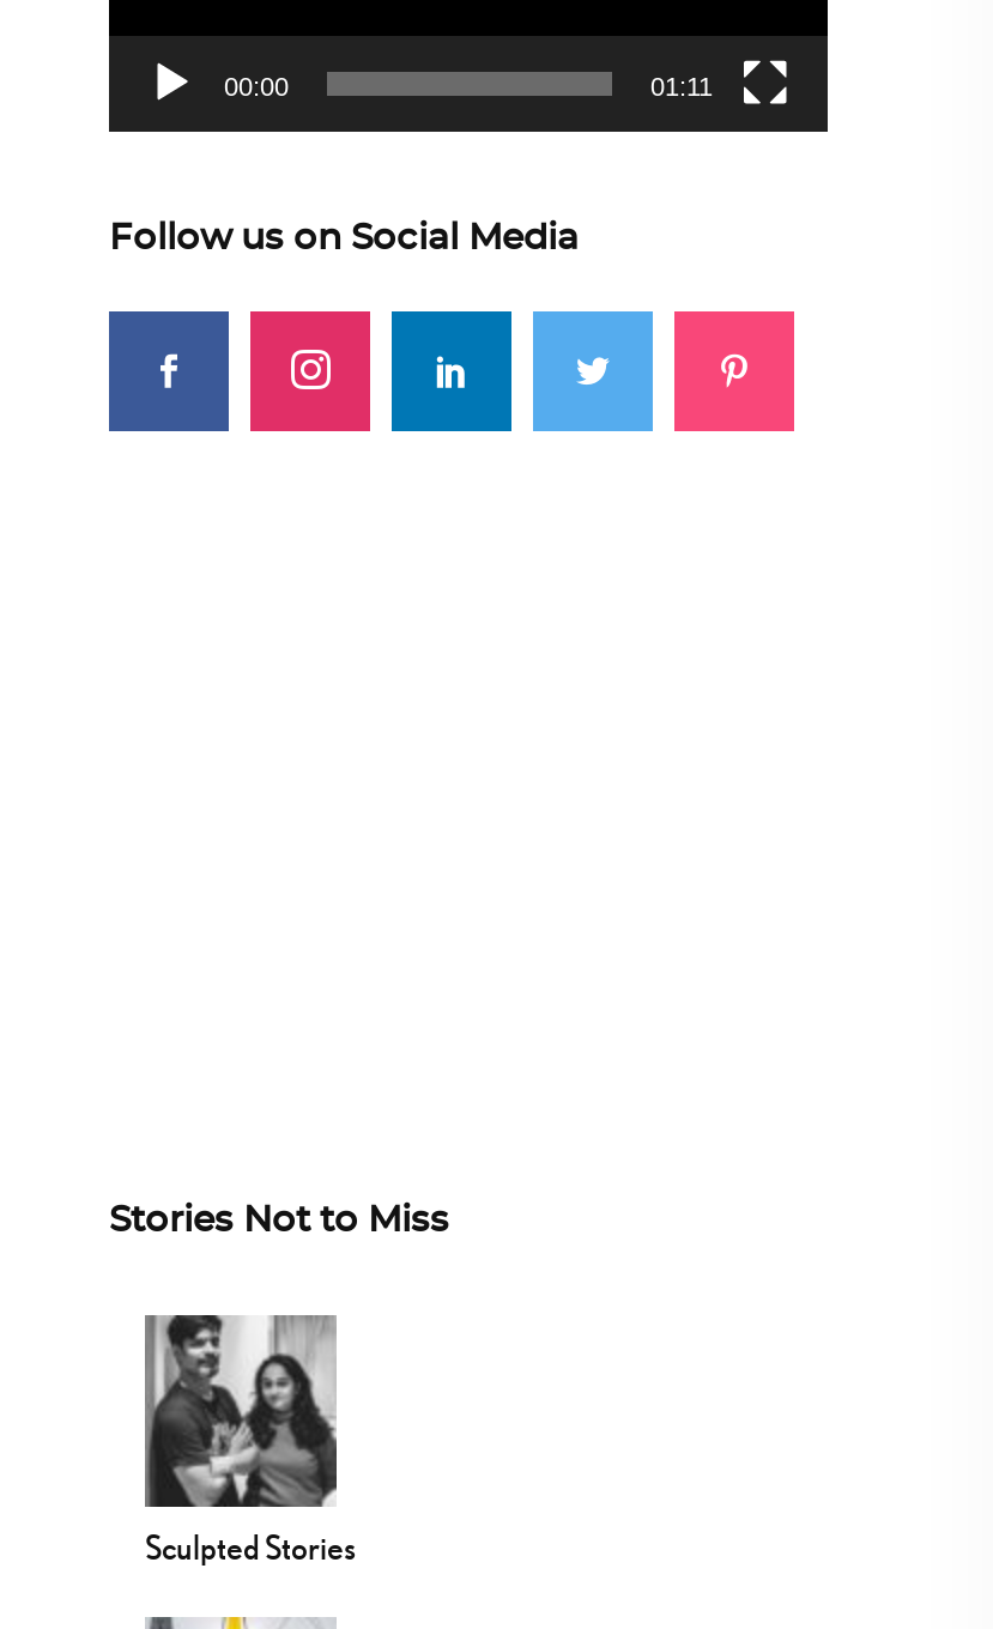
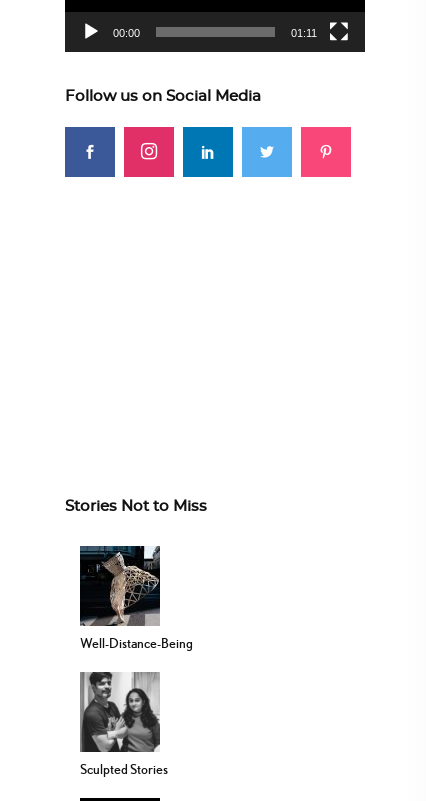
none -> [79,545,193,651] [image] | Well-Distance-Being

